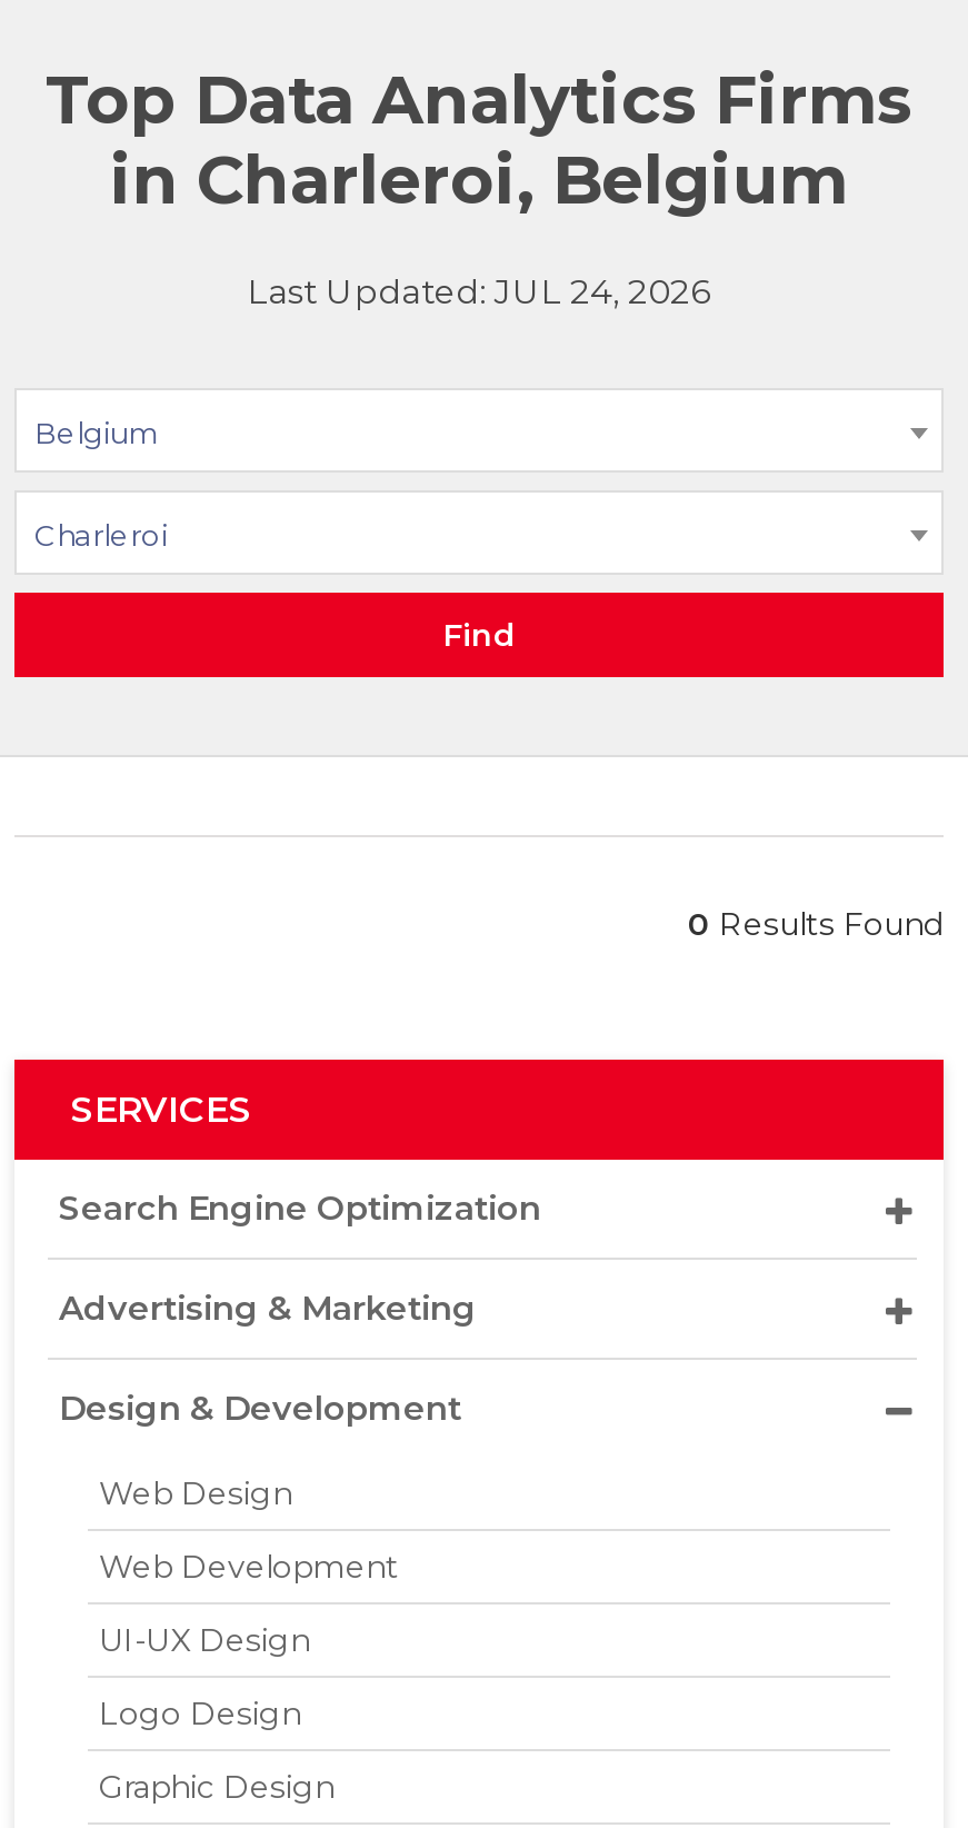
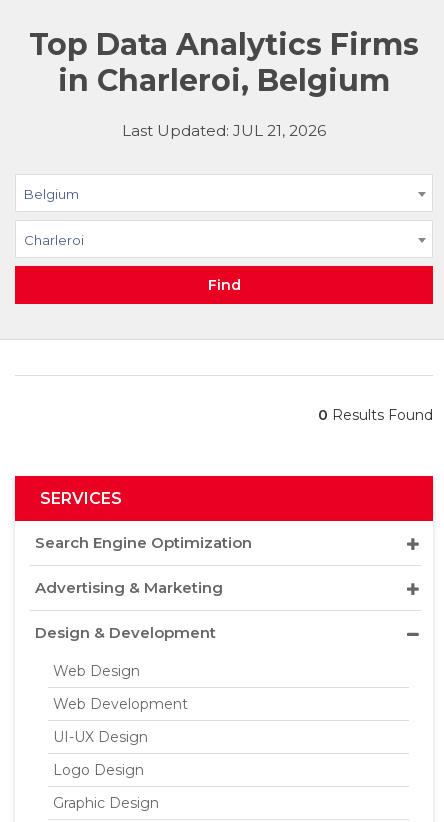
[248,270,710,312] Last Updated: JUL 24, 2026 -> [122,121,326,140] Last Updated: JUL 21, 2026

